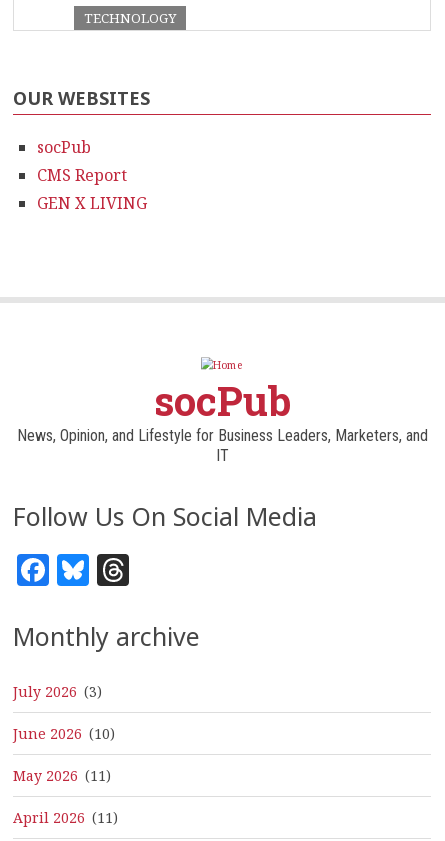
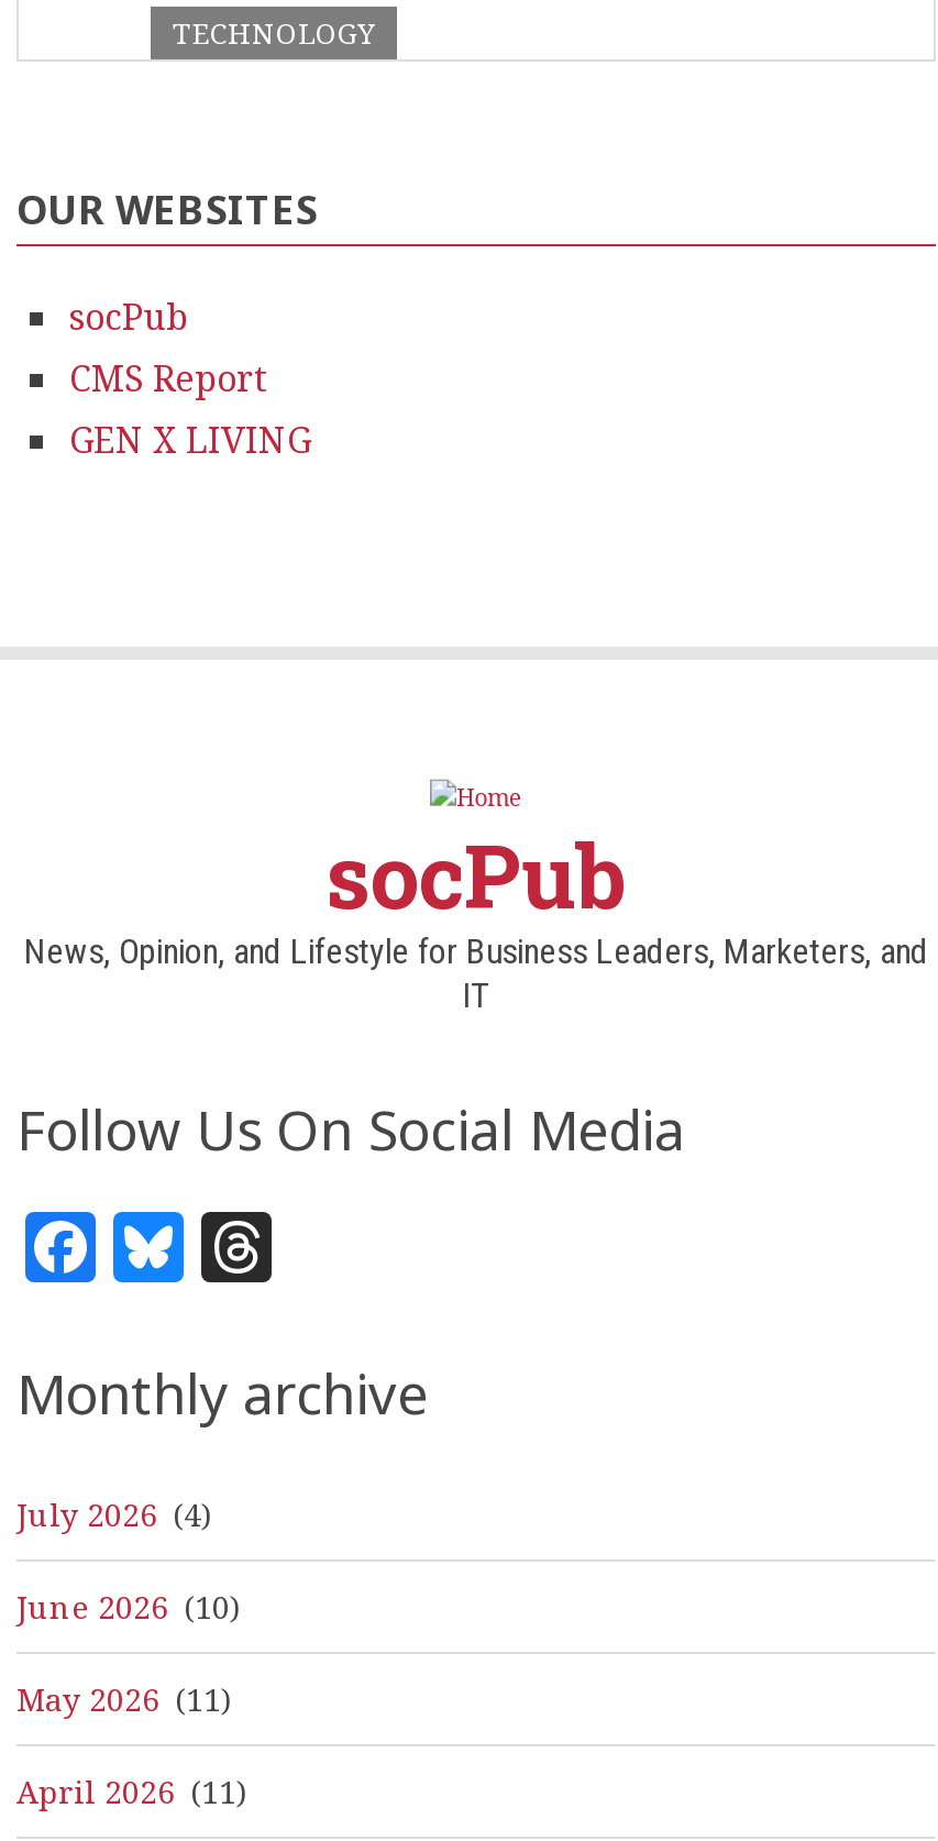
[13,682,102,701] July 2026 (3) -> [16,1494,212,1535] July 2026 (4)

